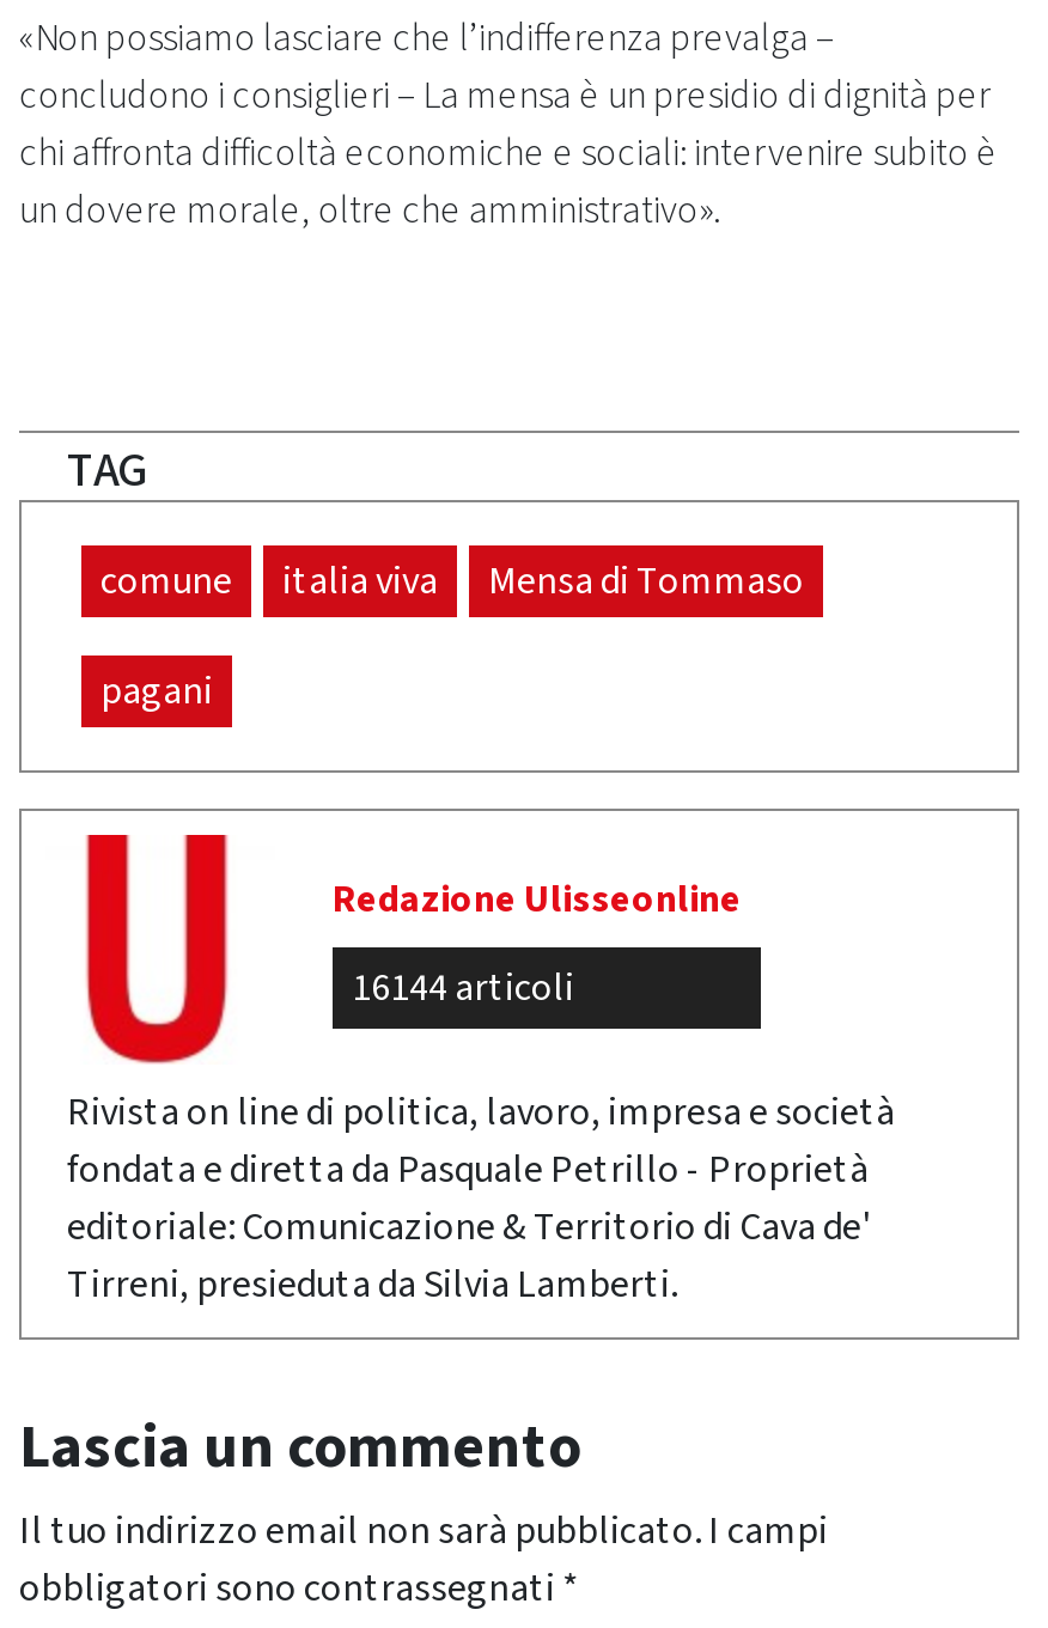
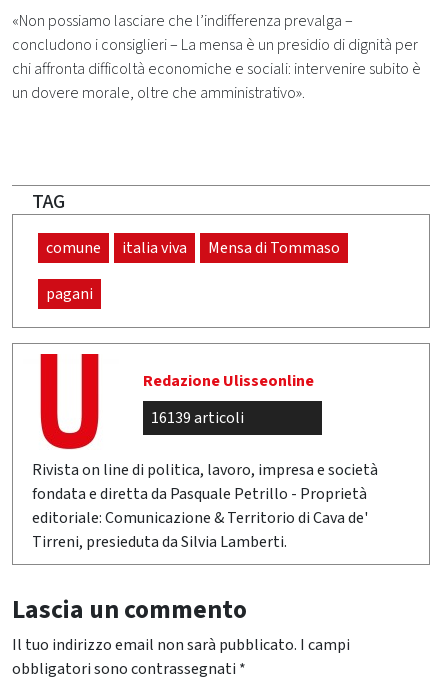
[352,963,574,1015] 16144 articoli -> [151,407,244,429] 16139 articoli

